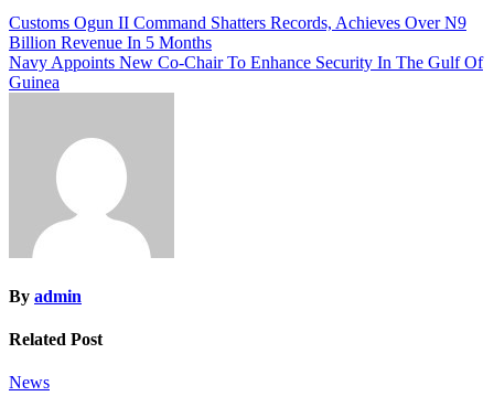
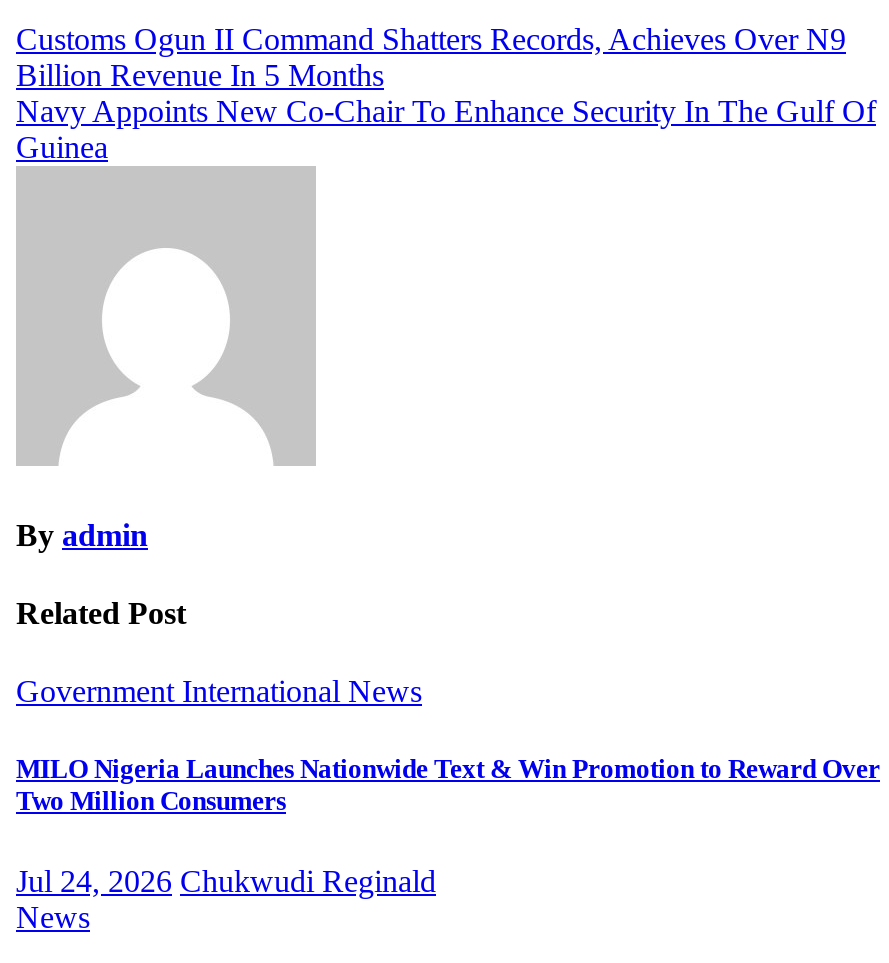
none -> [16,674,880,897] Government International News | MILO Nigeria Launches Nationwide Text & Win Promotion to Reward Over | Two Million Consumers | Jul 24, 2026 Chukwudi Reginald

